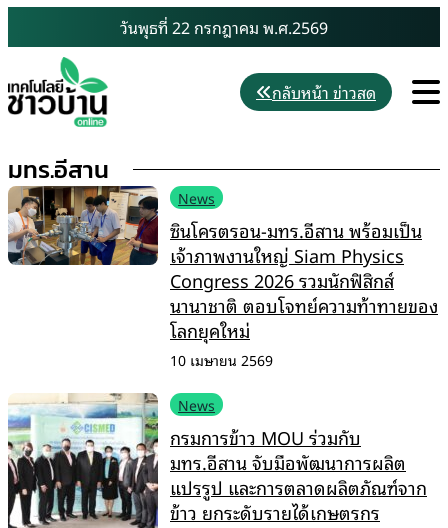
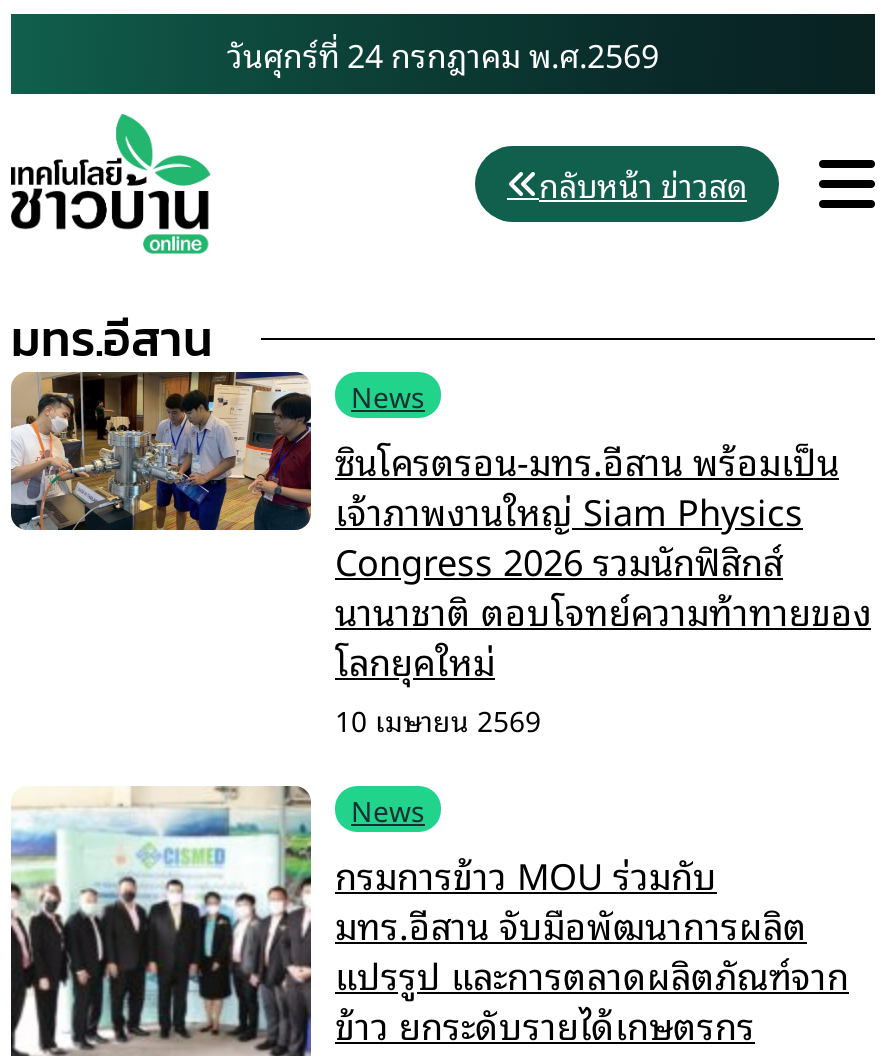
[120,14,328,40] วันพุธที่ 22 กรกฎาคม พ.ศ.2569 -> [227,28,659,80] วันศุกร์ที่ 24 กรกฎาคม พ.ศ.2569

